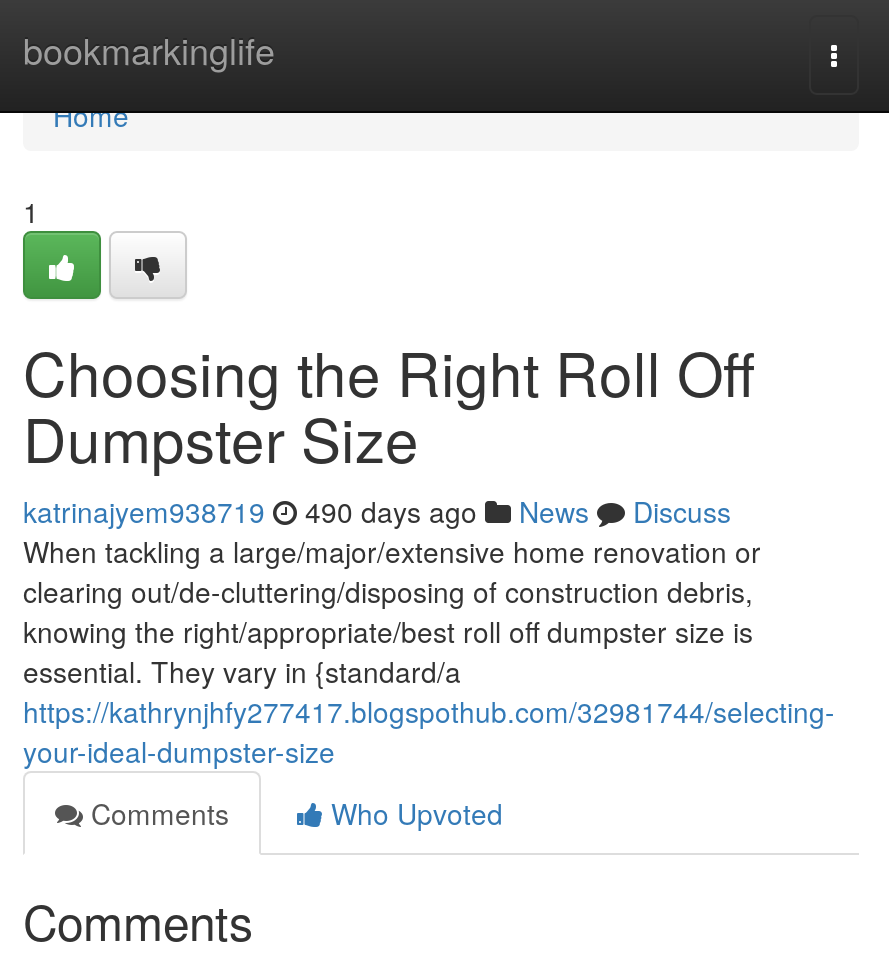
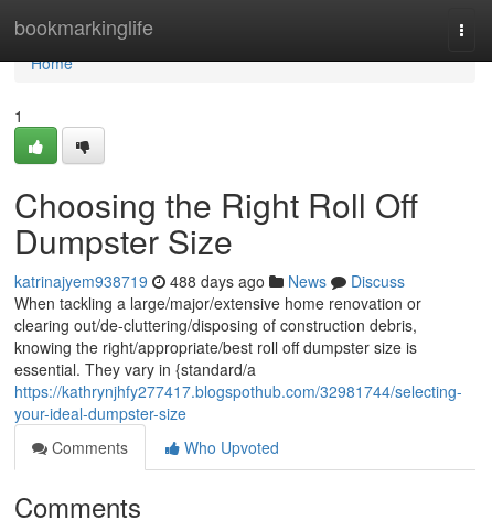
[23,491,731,531] katrinajyem938719 490 days ago News Discuss -> [14,270,405,292] katrinajyem938719 488 days ago News Discuss

